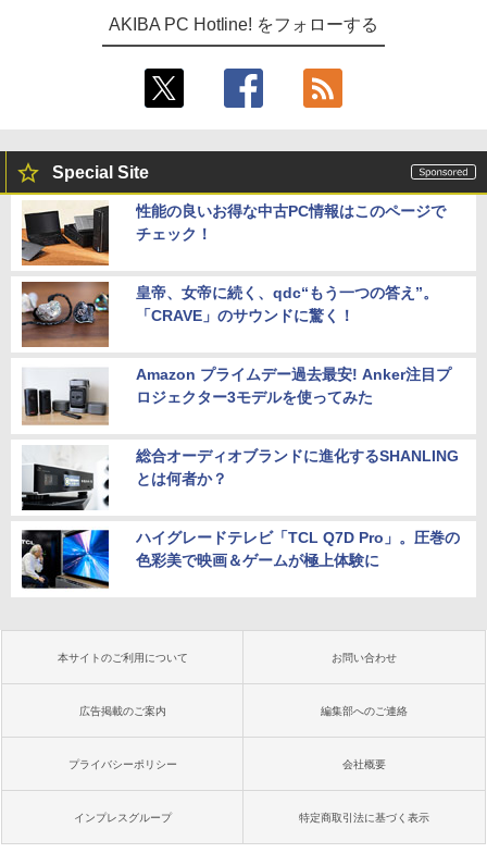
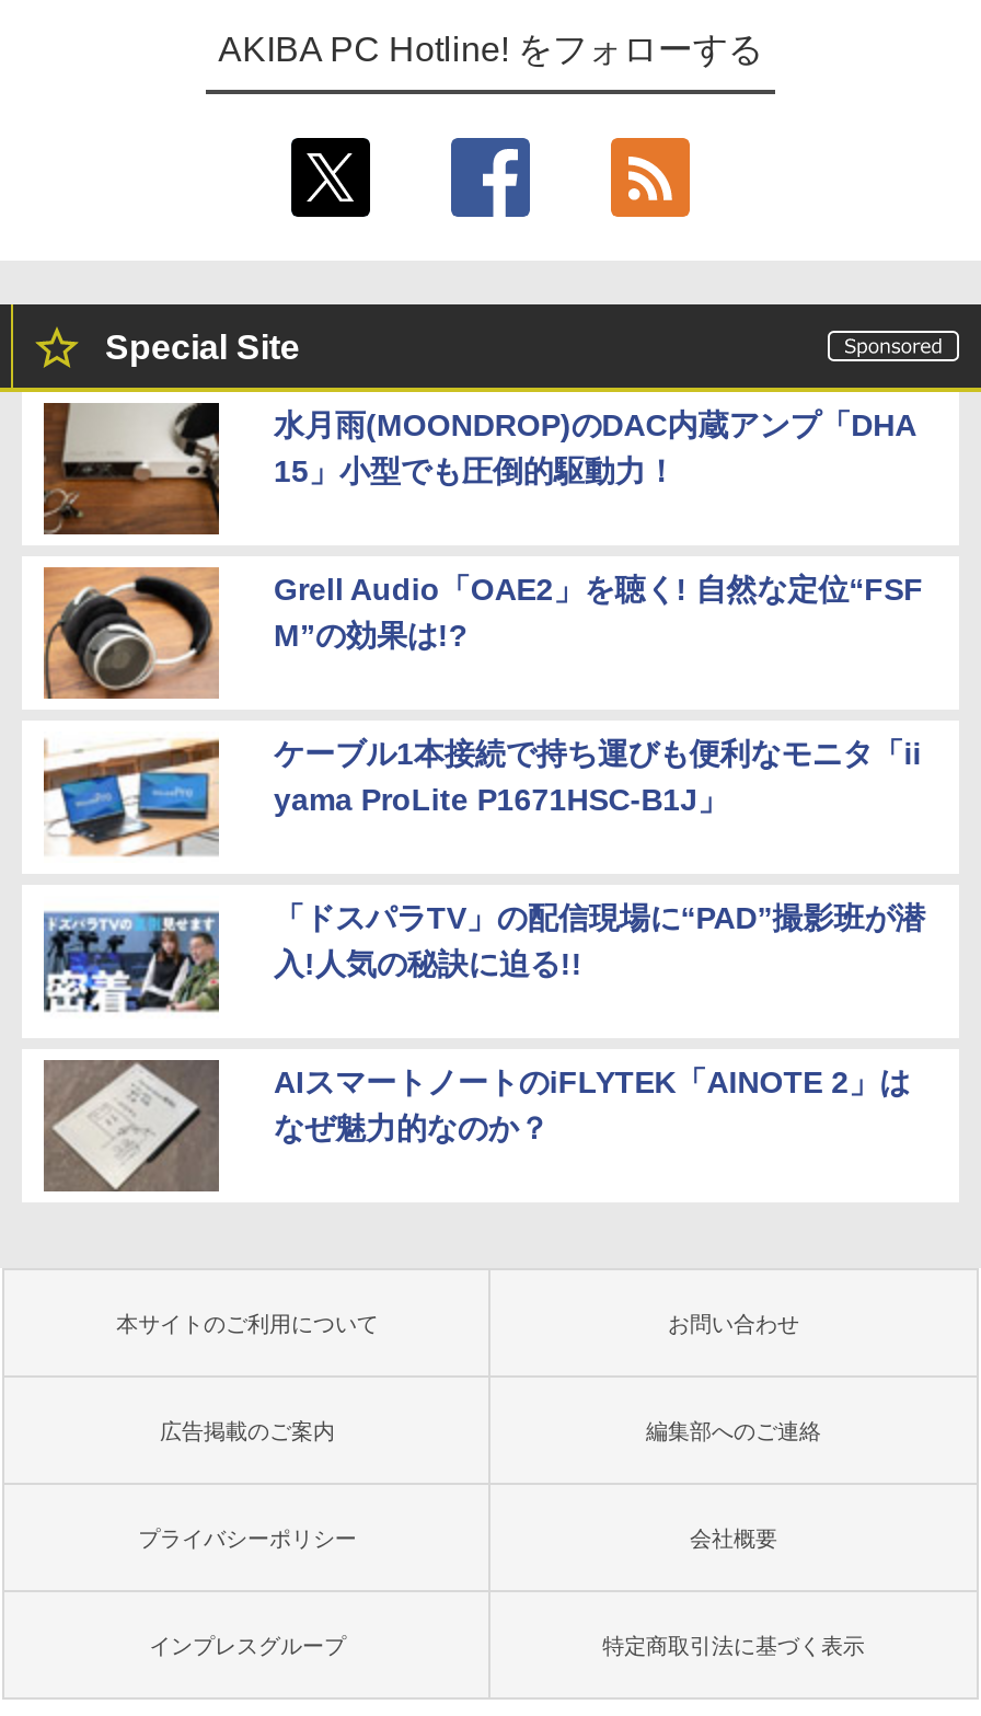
[21,200,445,267] [image] | 性能の良いお得な中古PC情報はこのページで | チェック！ -> [42,401,917,537] [image] | 水月雨(MOONDROP)のDAC内蔵アンプ「DHA | 15」小型でも圧倒的駆動力！
[22,281,438,347] [image] | 皇帝、女帝に続く、qdc“もう一つの答え”。 | 「CRAVE」のサウンドに驚く！ -> [44,565,923,701] [image] | Grell Audio「OAE2」を聴く! 自然な定位“FSF | M”の効果は!?
[22,366,451,425] [image] | Amazon プライムデー過去最安! Anker注目プ | ロジェクター3モデルを使ってみた -> [42,737,921,856] [image] | ケーブル1本接続で持ち運びも便利なモニタ「ii | yama ProLite P1671HSC-B1J」
[21,446,458,511] [image] | 総合オーディオブランドに進化するSHANLING | とは何者か？ -> [44,900,926,1027] [image] | 「ドスパラTV」の配信現場に“PAD”撮影班が潜 | 入!人気の秘訣に迫る!!
[21,527,459,592] [image] | ハイグレードテレビ「TCL Q7D Pro」。圧巻の | 色彩美で映画＆ゲームが極上体験に -> [42,1058,910,1194] [image] | AIスマートノートのiFLYTEK「AINOTE 2」は | なぜ魅力的なのか？

